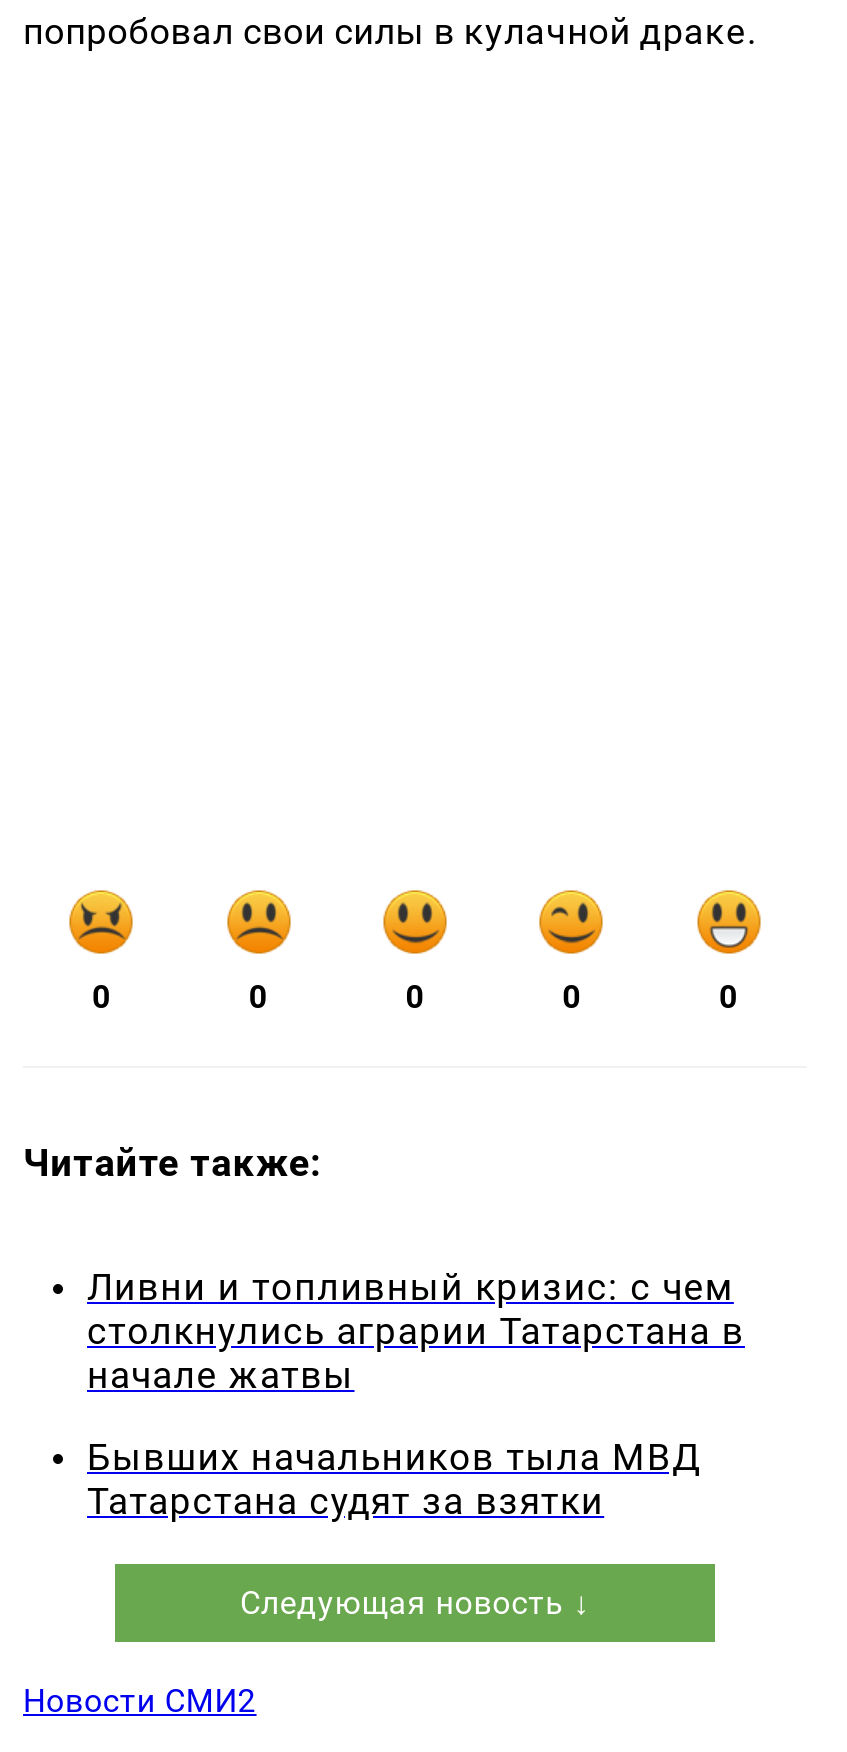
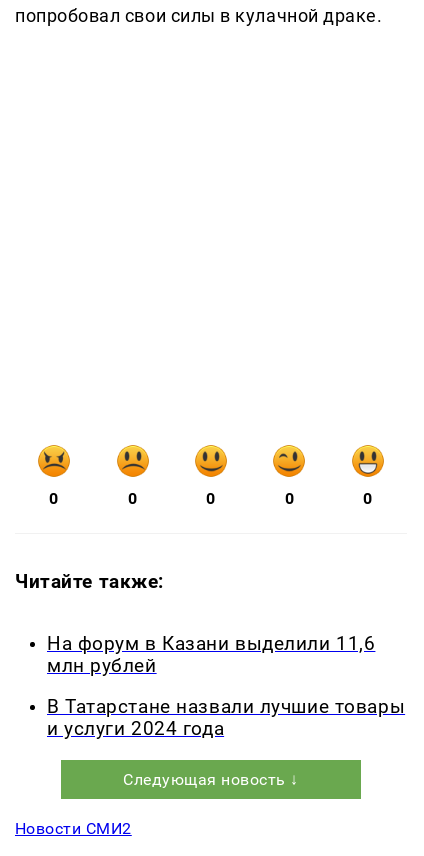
[87,1266,745,1398] Ливни и топливный кризис: с чем | столкнулись аграрии Татарстана в | начале жатвы -> [47,633,375,677] На форум в Казани выделили 11,6 | млн рублей
[87,1435,701,1523] Бывших начальников тыла МВД | Татарстана судят за взятки -> [47,696,405,740] В Татарстане назвали лучшие товары | и услуги 2024 года

